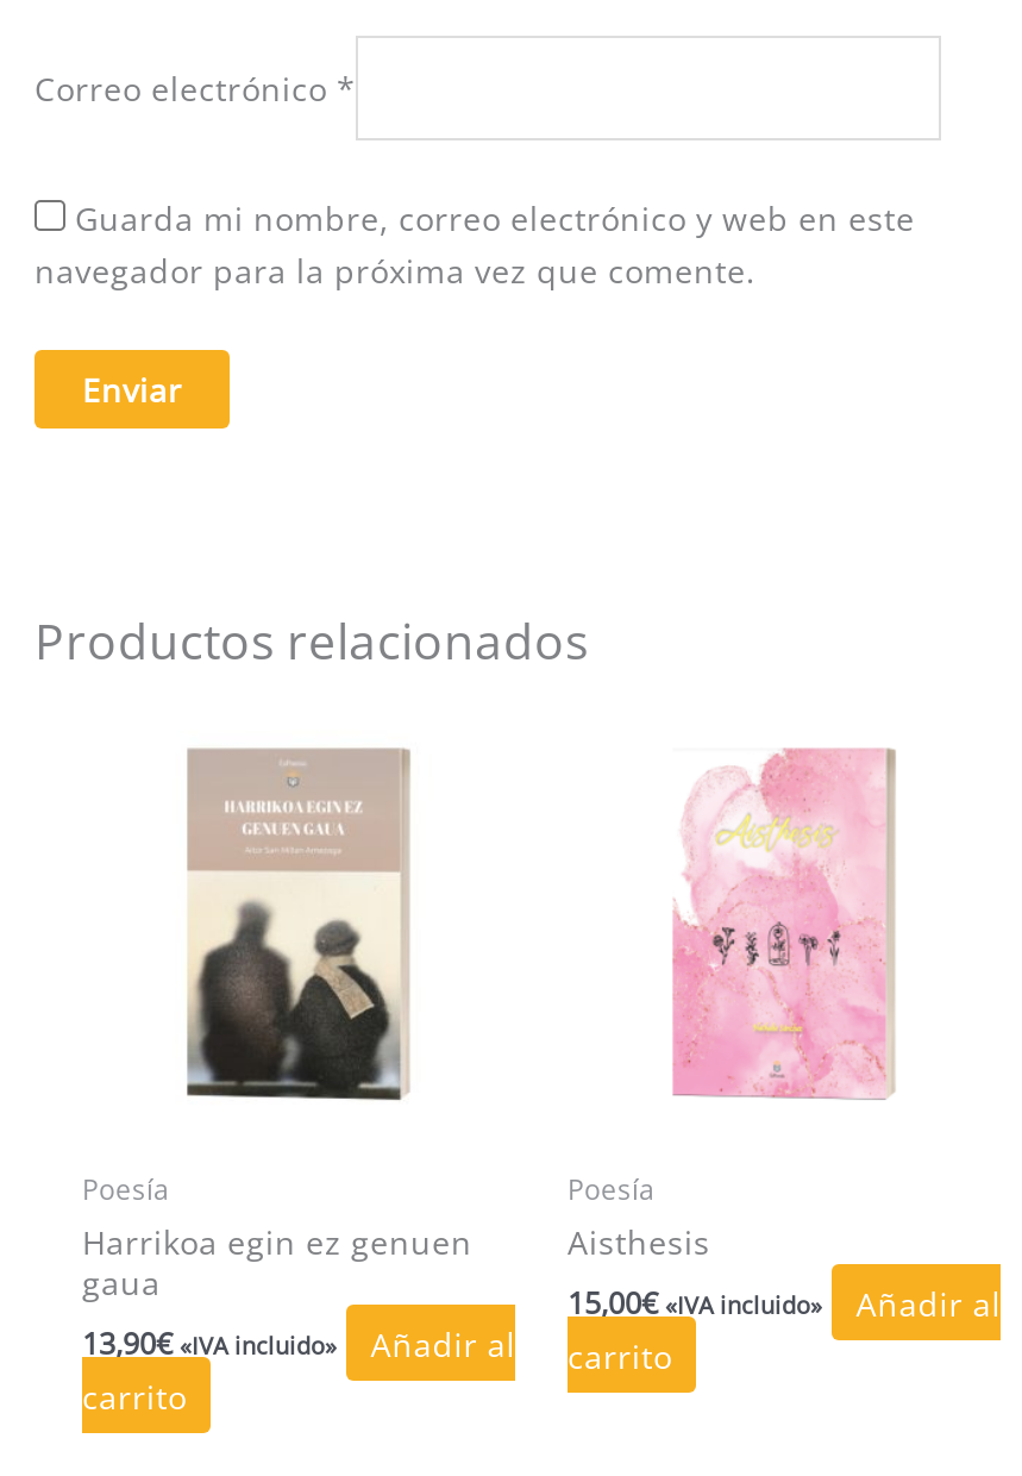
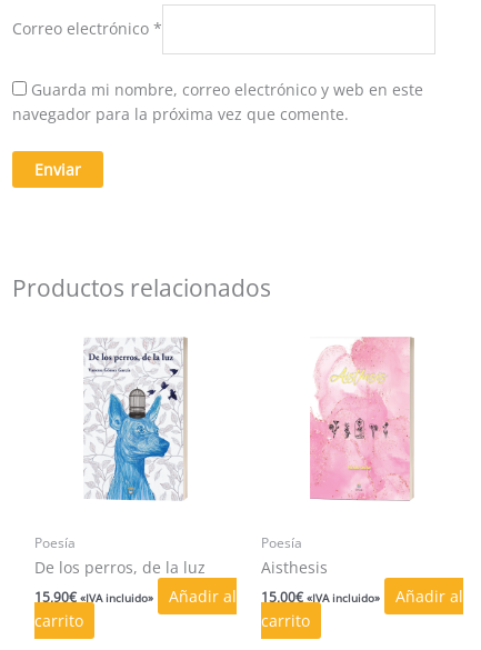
[184,746,403,1101] [image] -> [83,338,183,501] [image]
[82,1218,472,1303] Harrikoa egin ez genuen | gaua -> [34,557,206,578] De los perros, de la luz
[82,1324,337,1365] 13,90€ «IVA incluido» -> [34,588,153,606] 15,90€ «IVA incluido»

